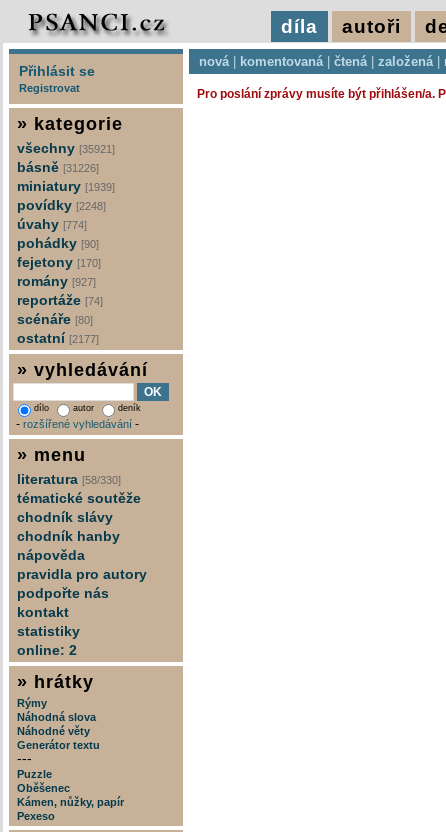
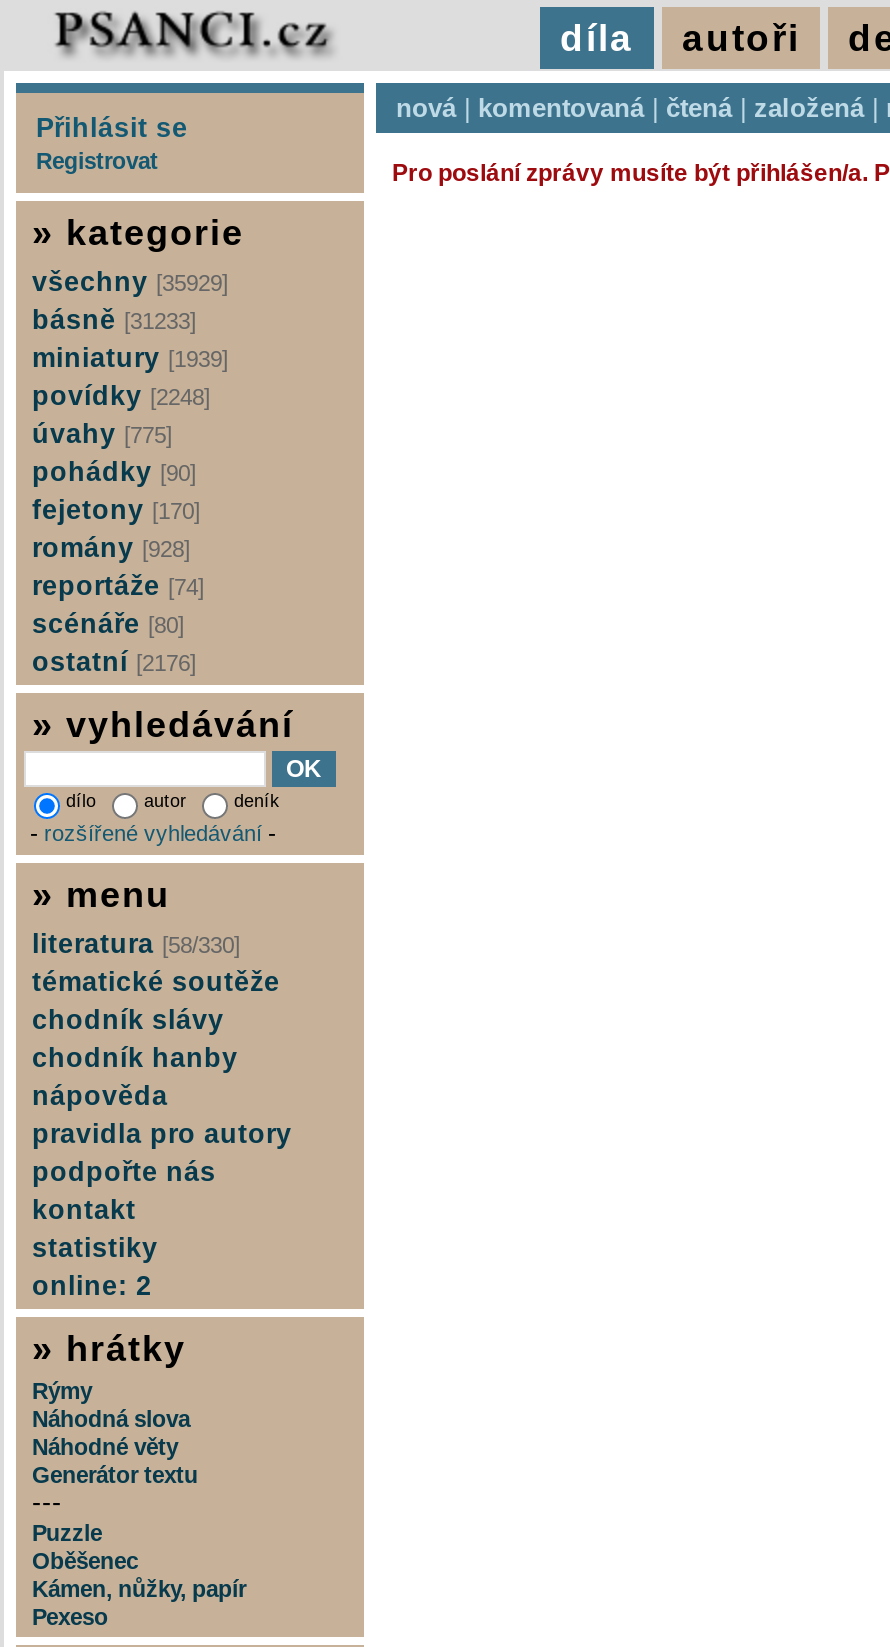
[17,141,115,156] všechny [35921] -> [32,267,228,297] všechny [35929]
[17,160,99,175] básně [31226] -> [32,305,196,335] básně [31233]
[17,217,87,232] úvahy [774] -> [32,419,172,449] úvahy [775]
[17,274,96,289] romány [927] -> [32,533,190,563] romány [928]
[17,331,99,346] ostatní [2177] -> [32,647,196,677] ostatní [2176]

